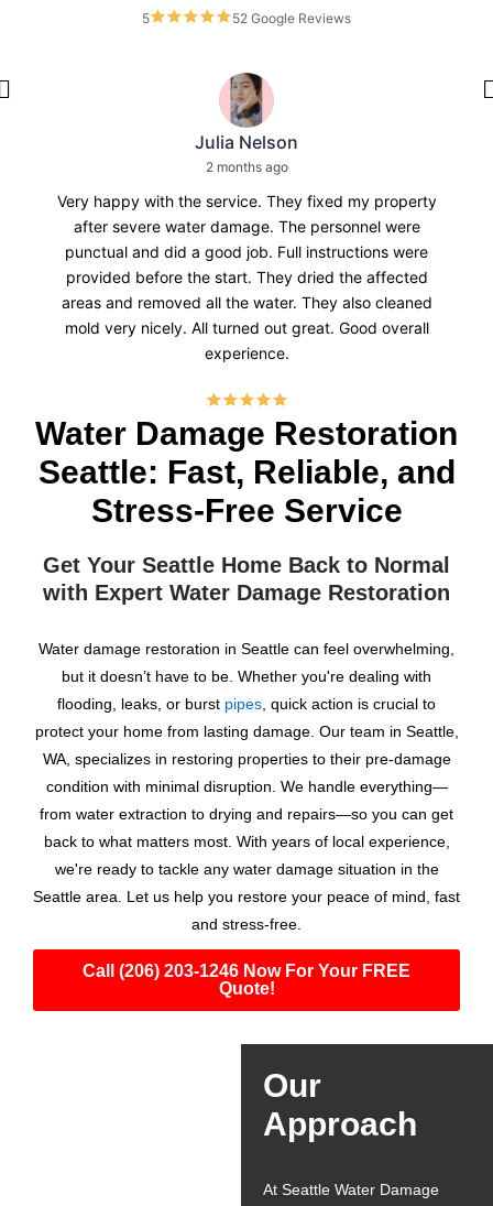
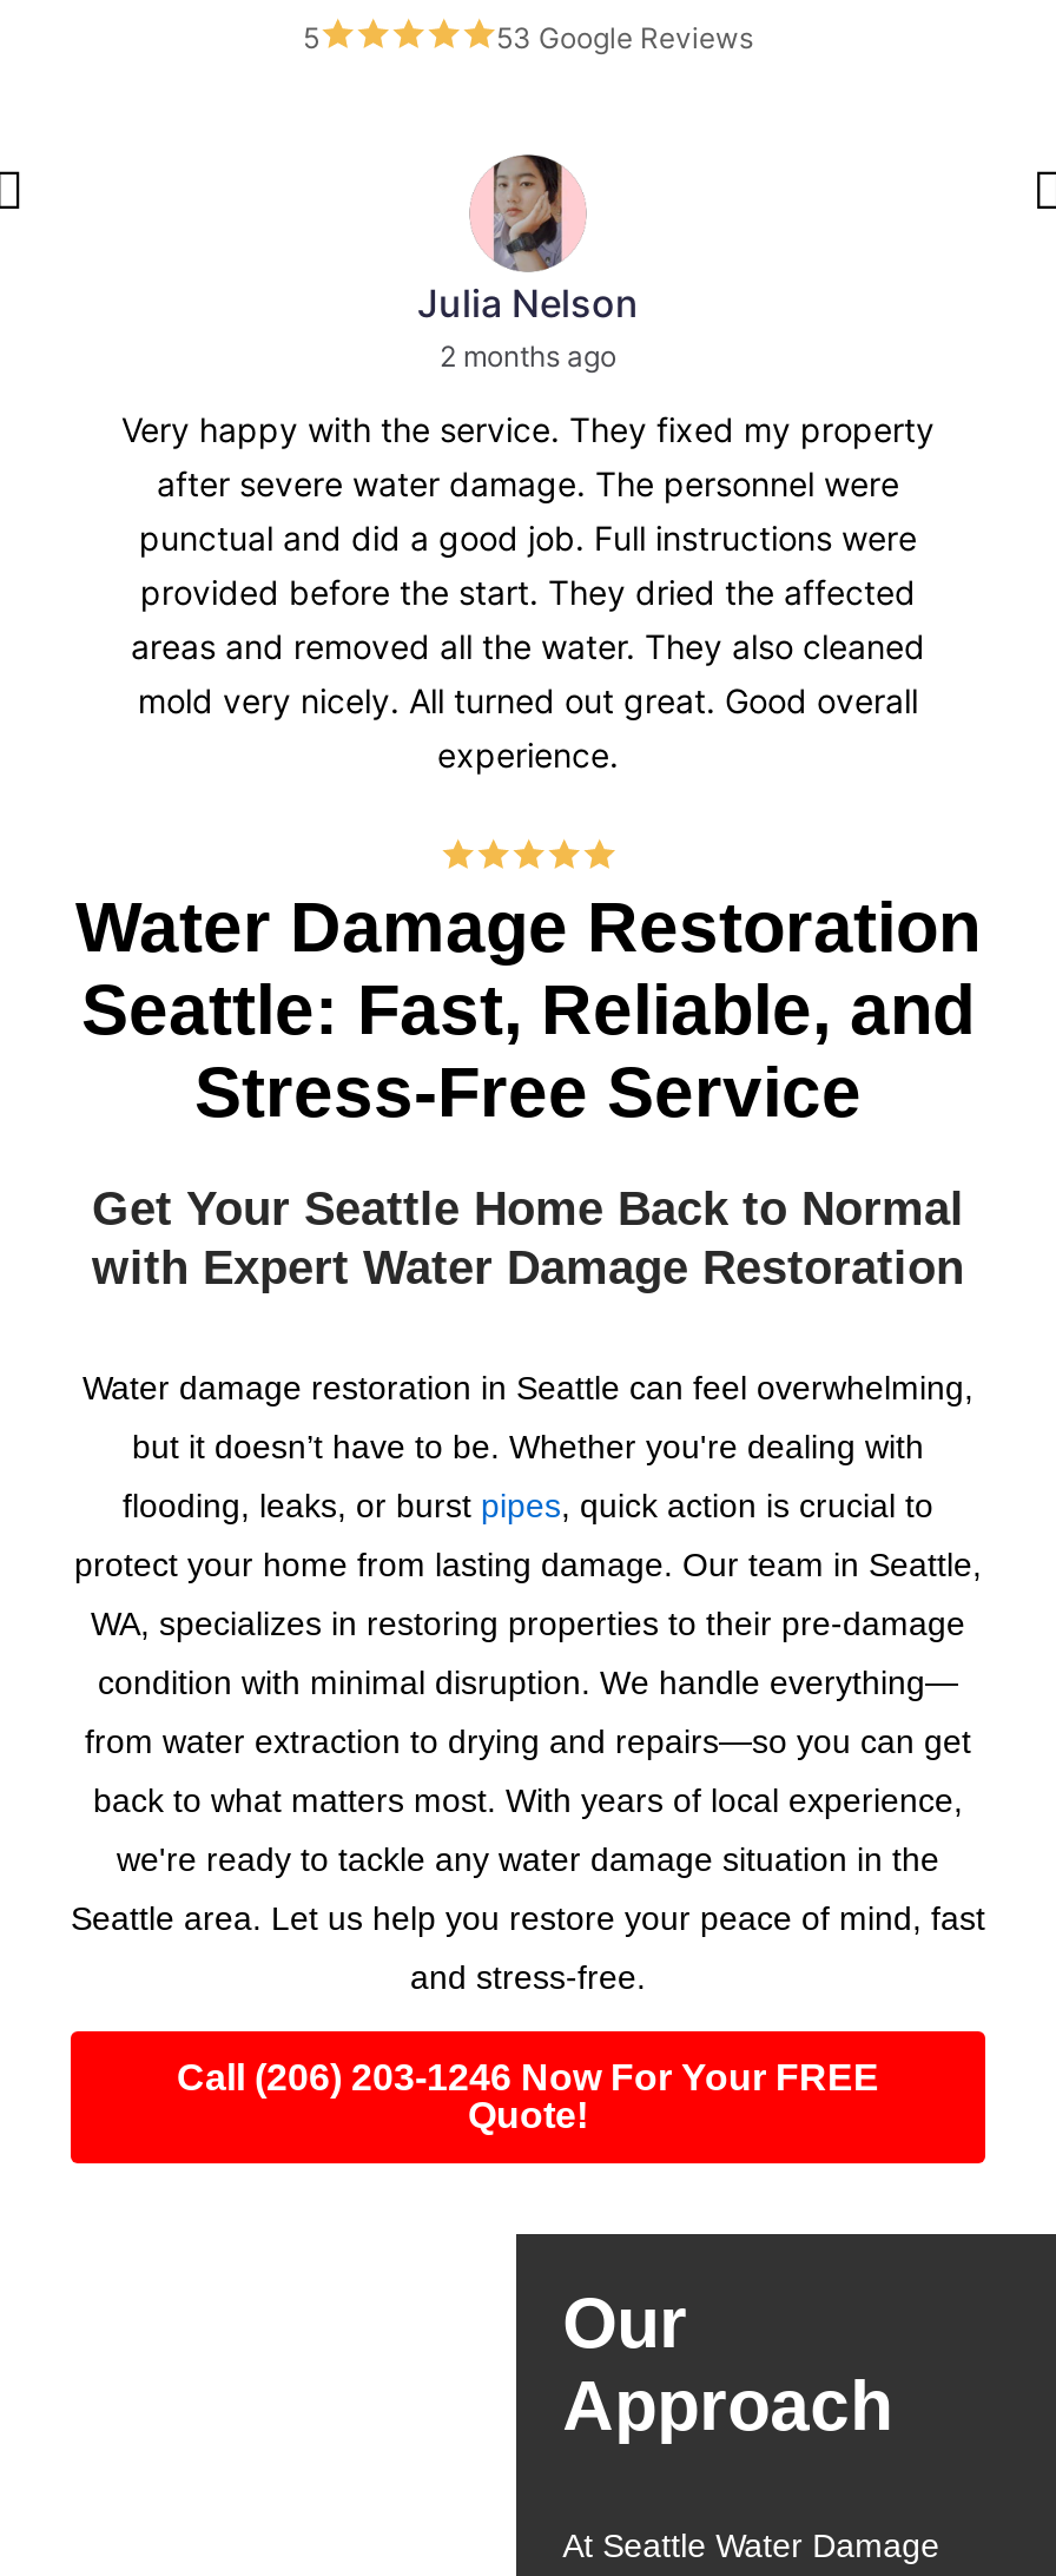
[232,10,351,26] 52 Google Reviews -> [496,20,753,55] 53 Google Reviews

